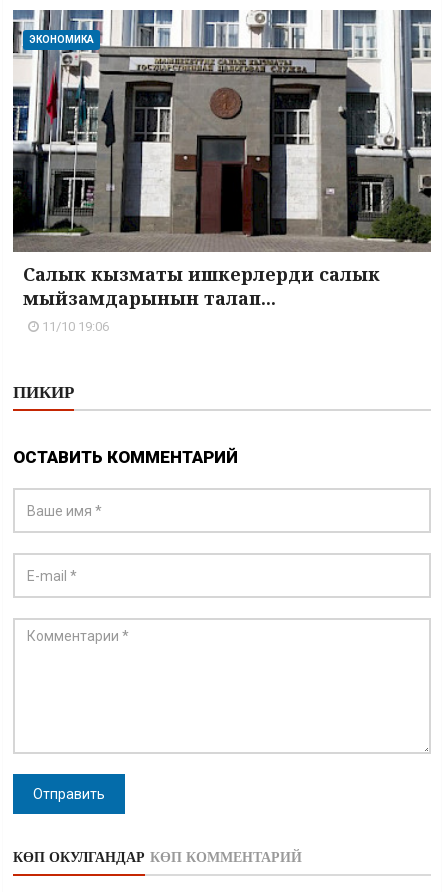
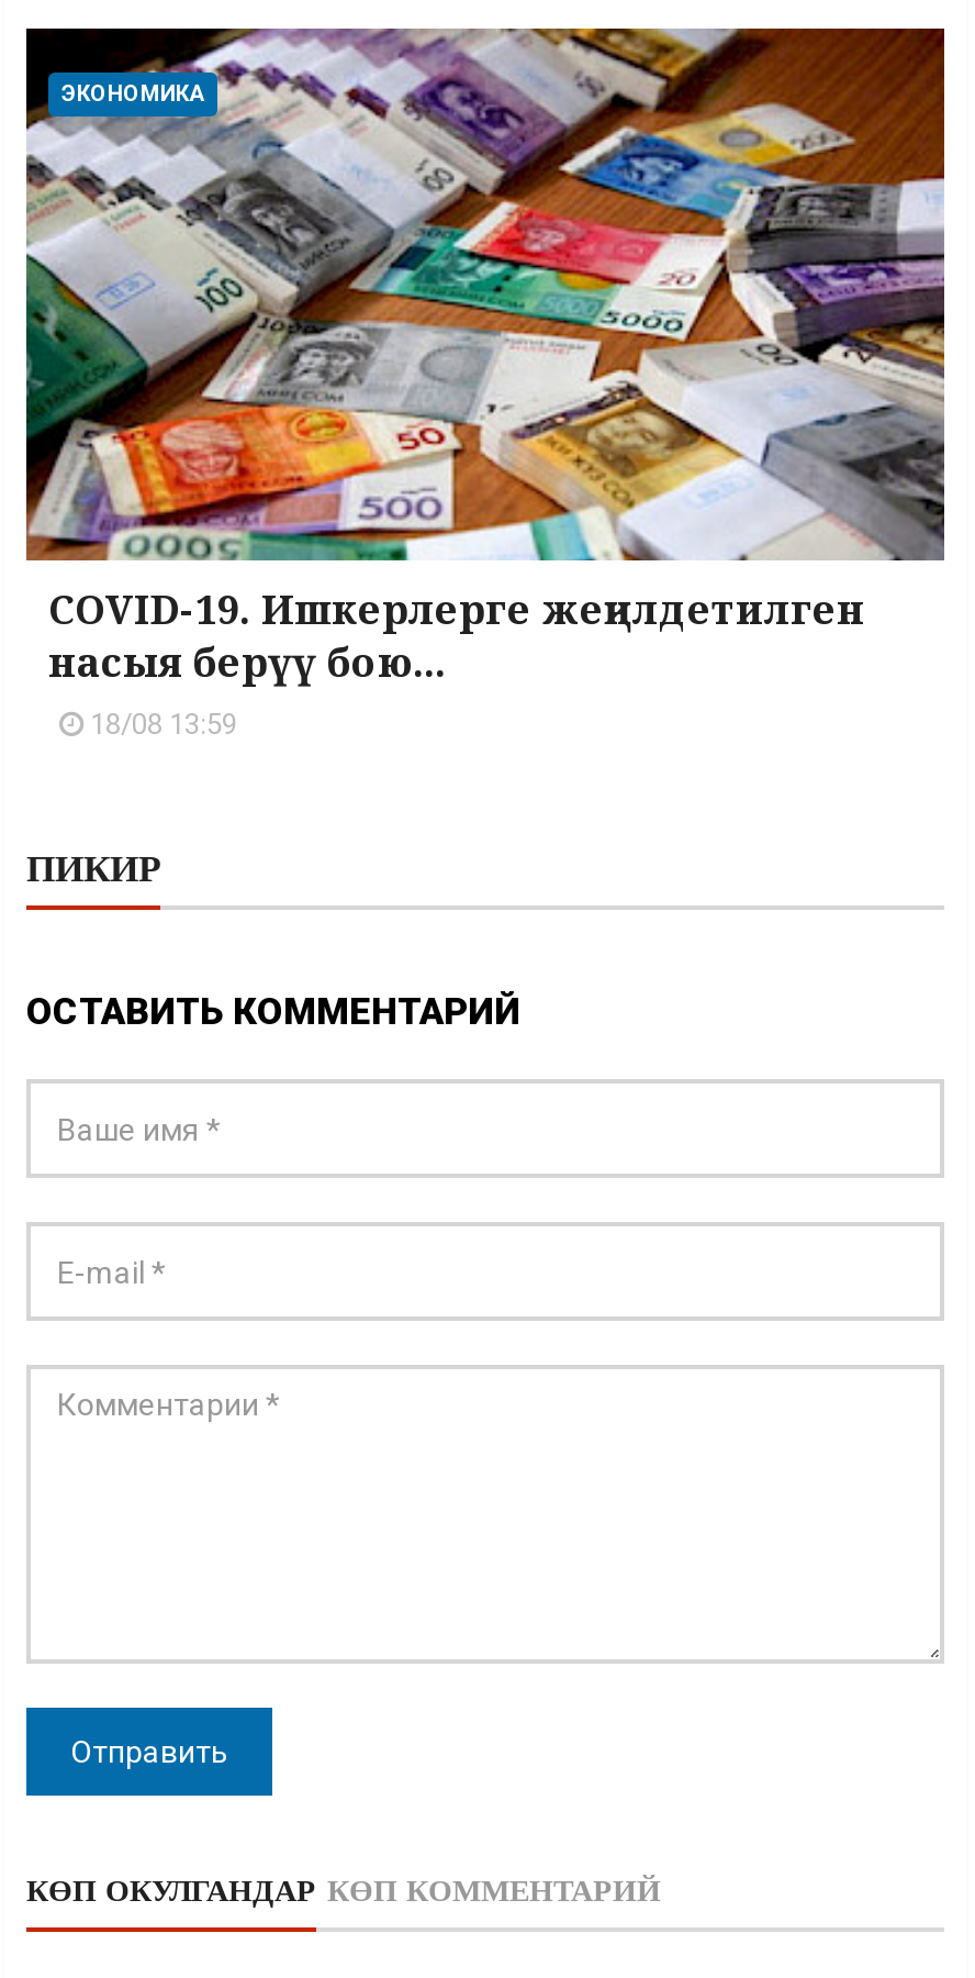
[12,9,432,334] [image] | Салык кызматы ишкерлерди салык | мыйзамдарынын талап... | 11/10 19:06 -> [24,26,946,741] [image] | COVID-19. Ишкерлерге жеңилдетилген | насыя берүү бою... | 18/08 13:59

